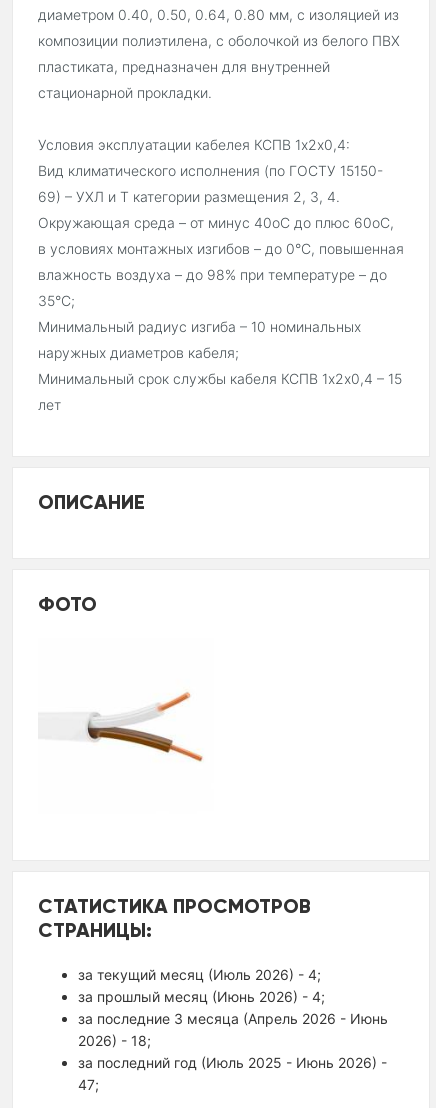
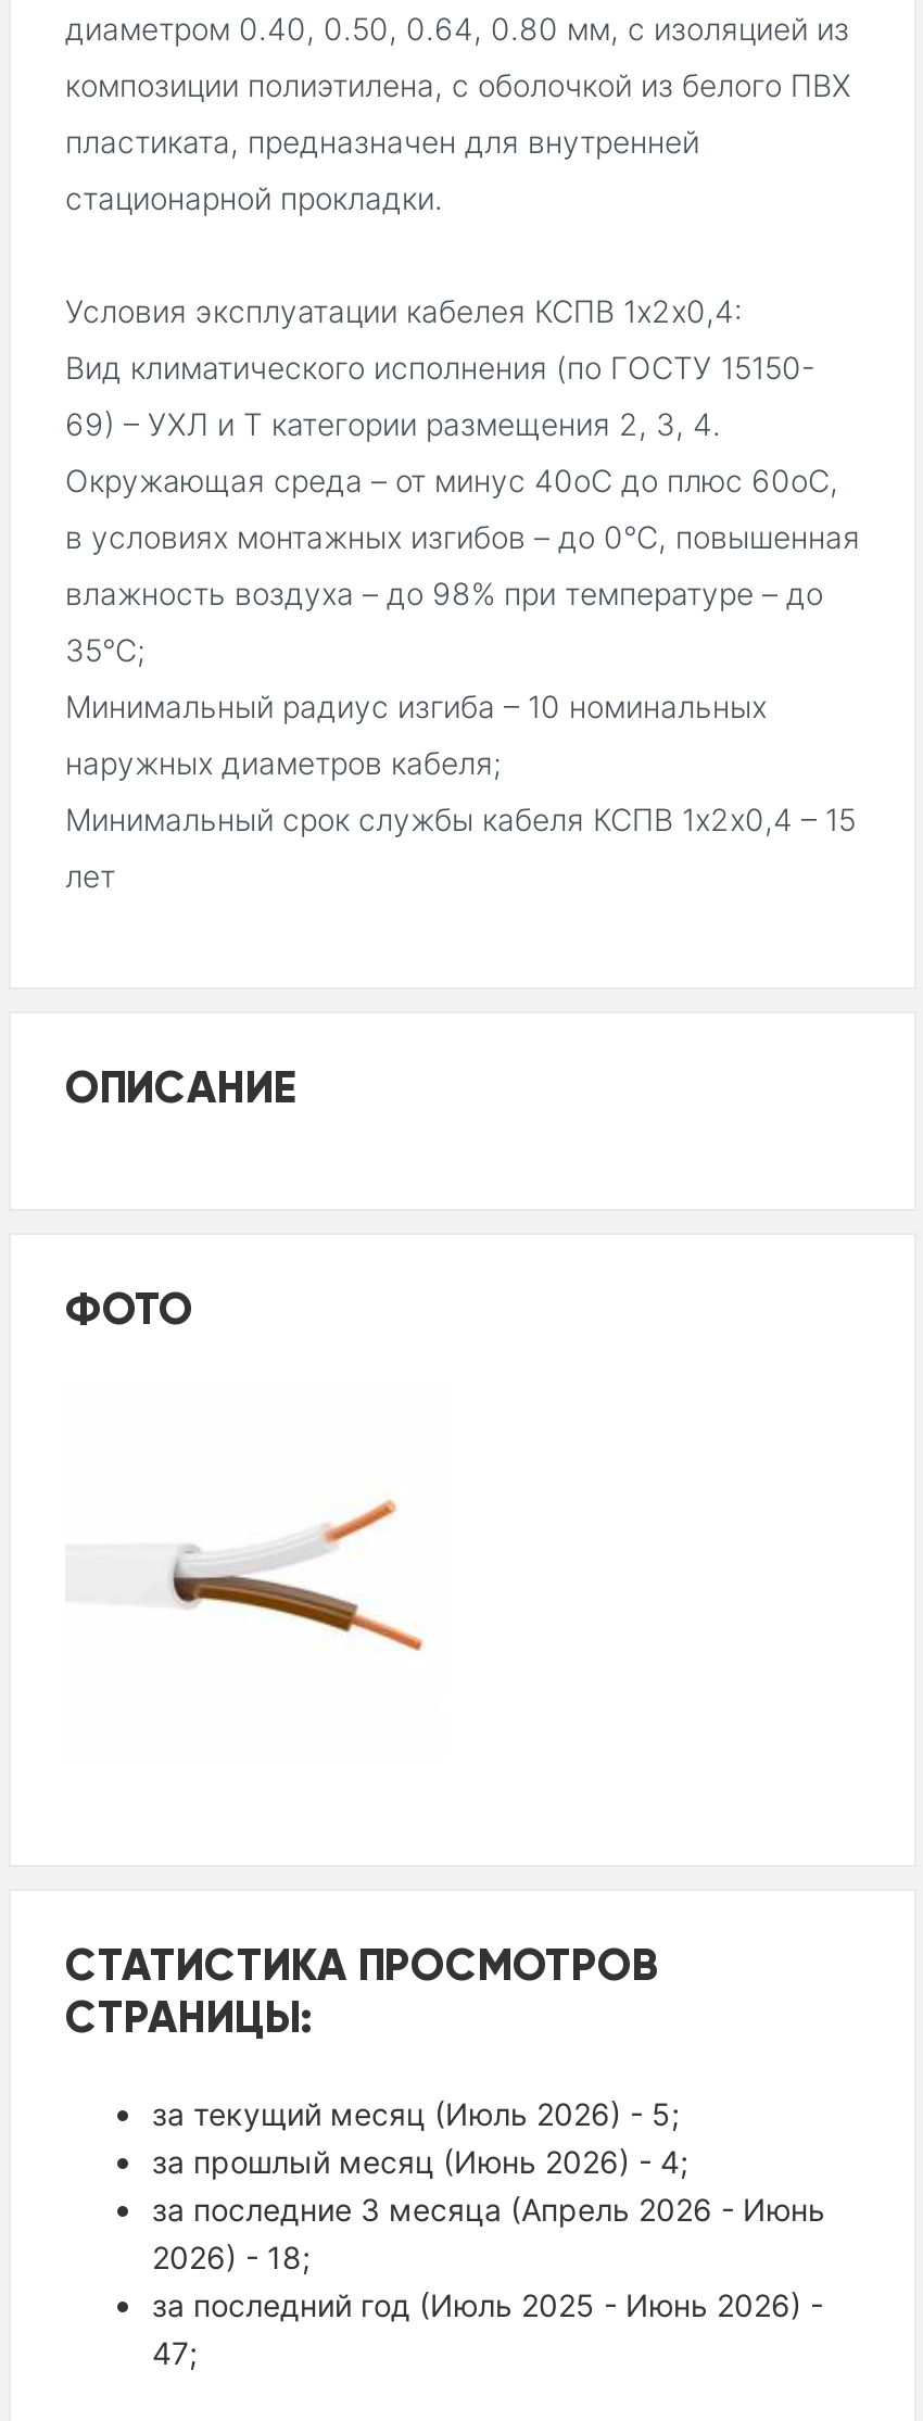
[78,966,321,983] за текущий месяц (Июль 2026) - 4; -> [152,2096,680,2133] за текущий месяц (Июль 2026) - 5;

